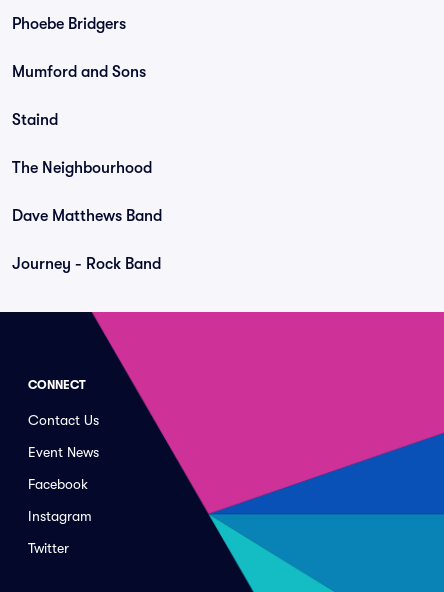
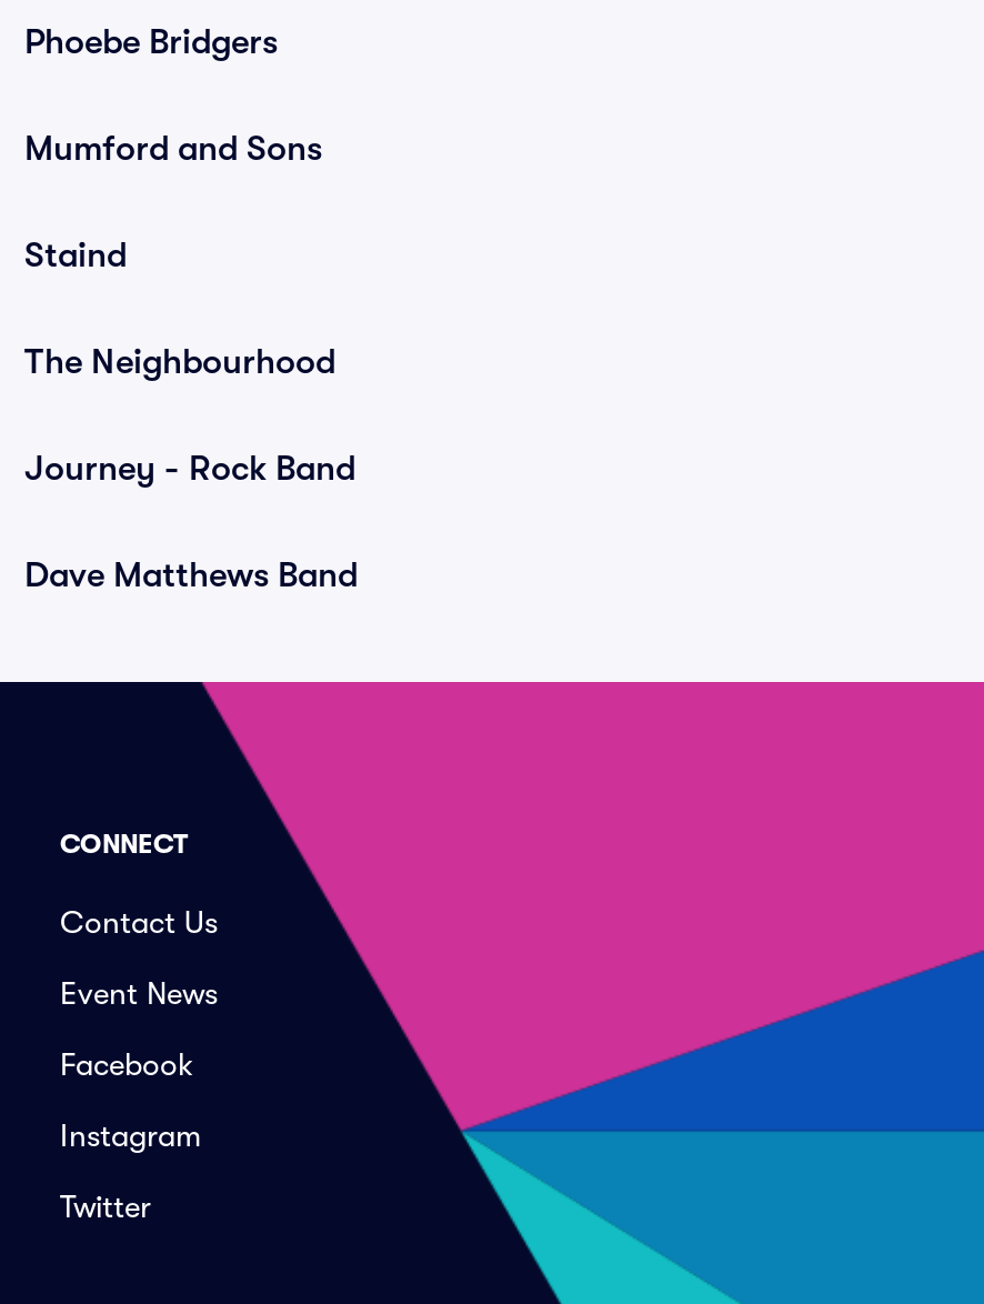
moved [12,207,162,225] -> [24,555,358,595]: Dave Matthews Band
moved [12,255,161,273] -> [24,449,355,489]: Journey - Rock Band

